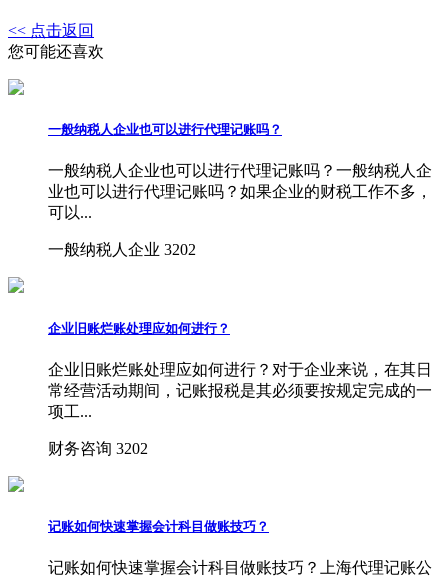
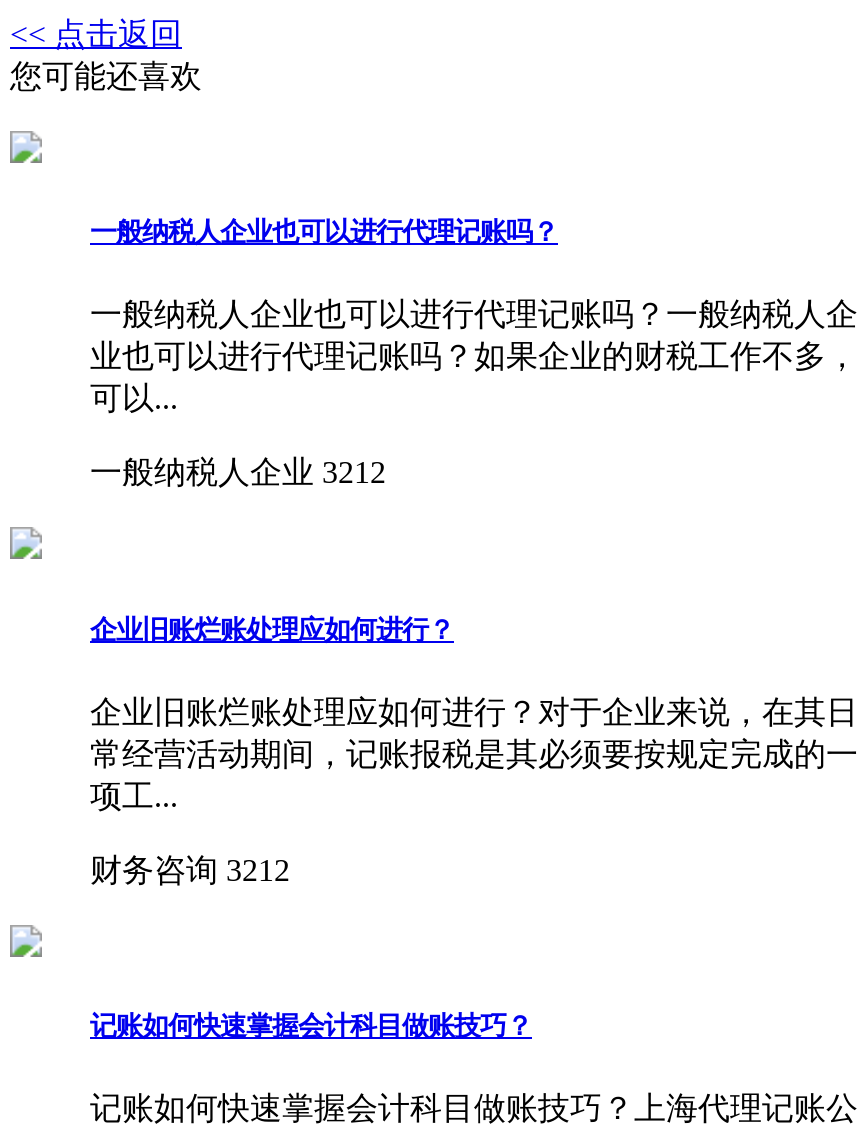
[48,241,196,258] 一般纳税人企业 3202 -> [90,456,386,490] 一般纳税人企业 3212
[48,440,148,457] 财务咨询 3202 -> [90,852,290,886] 财务咨询 3212

